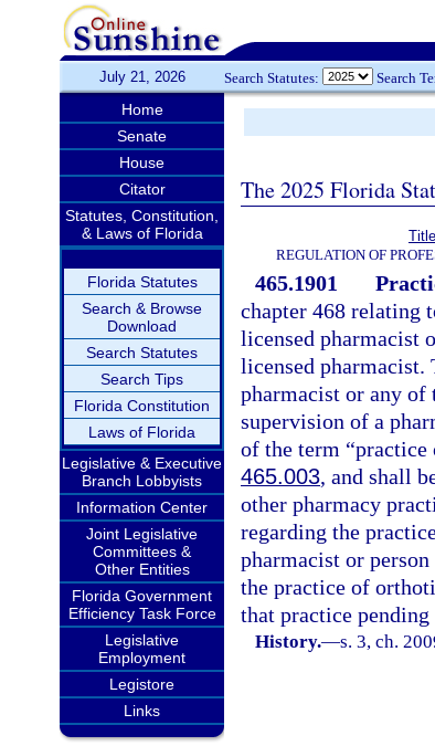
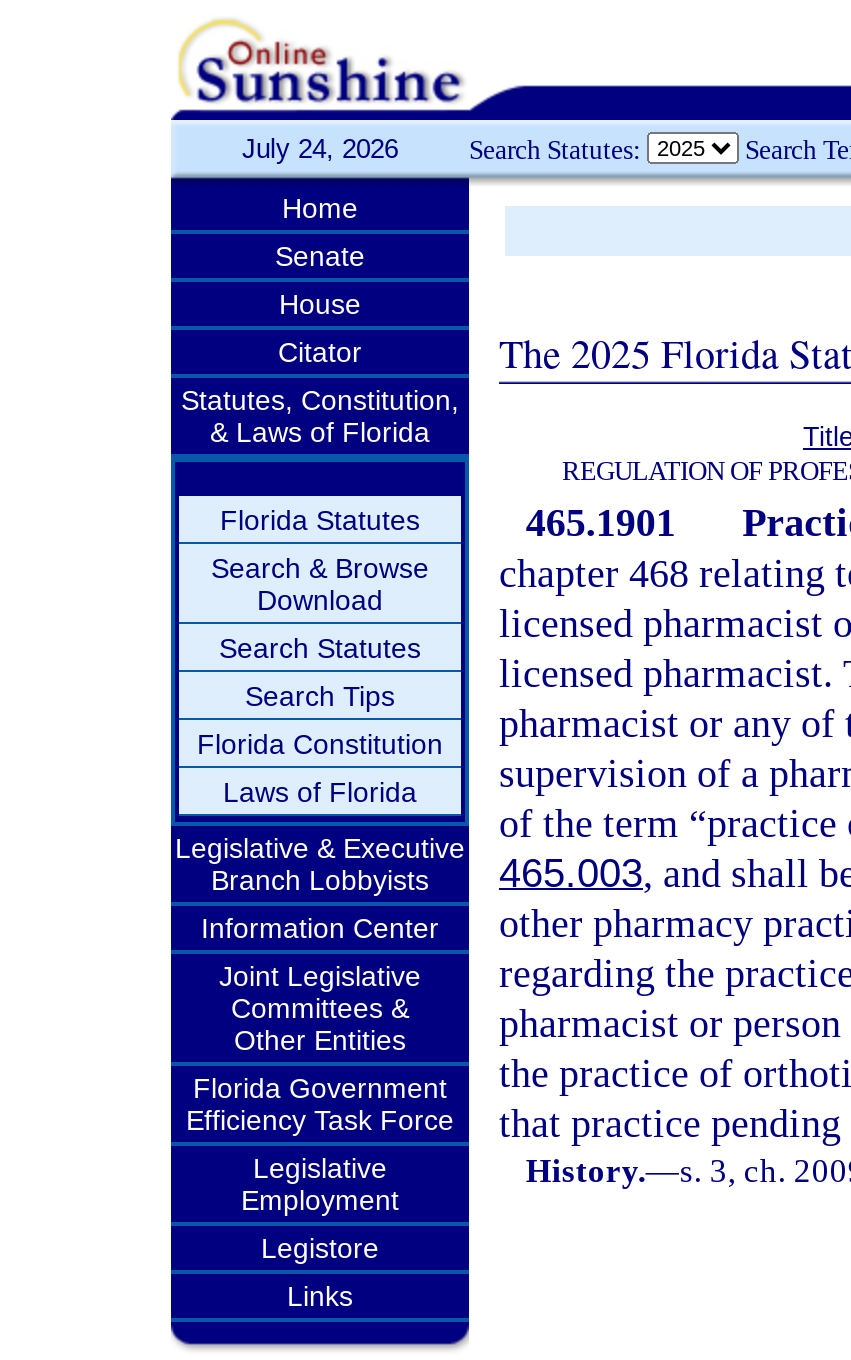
[99,69,185,85] July 21, 2026 -> [242,134,398,164] July 24, 2026

